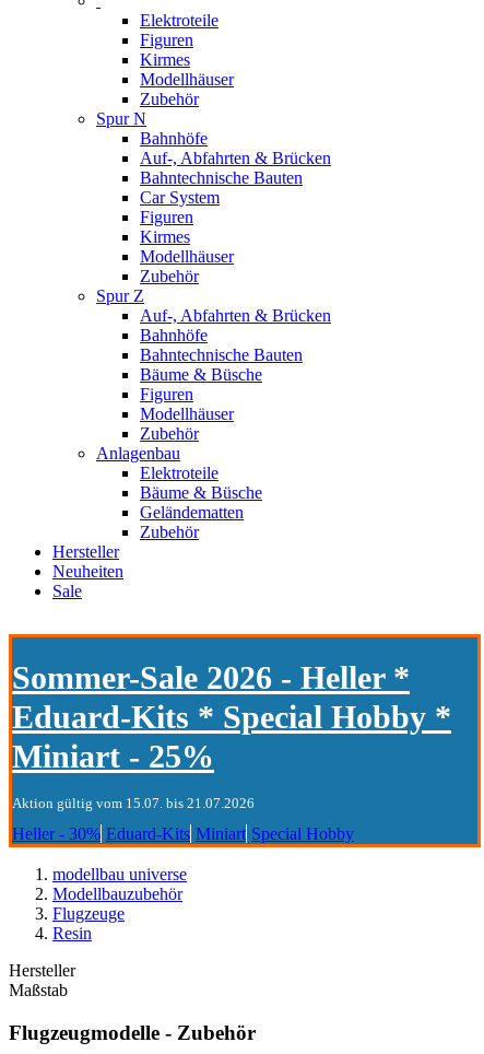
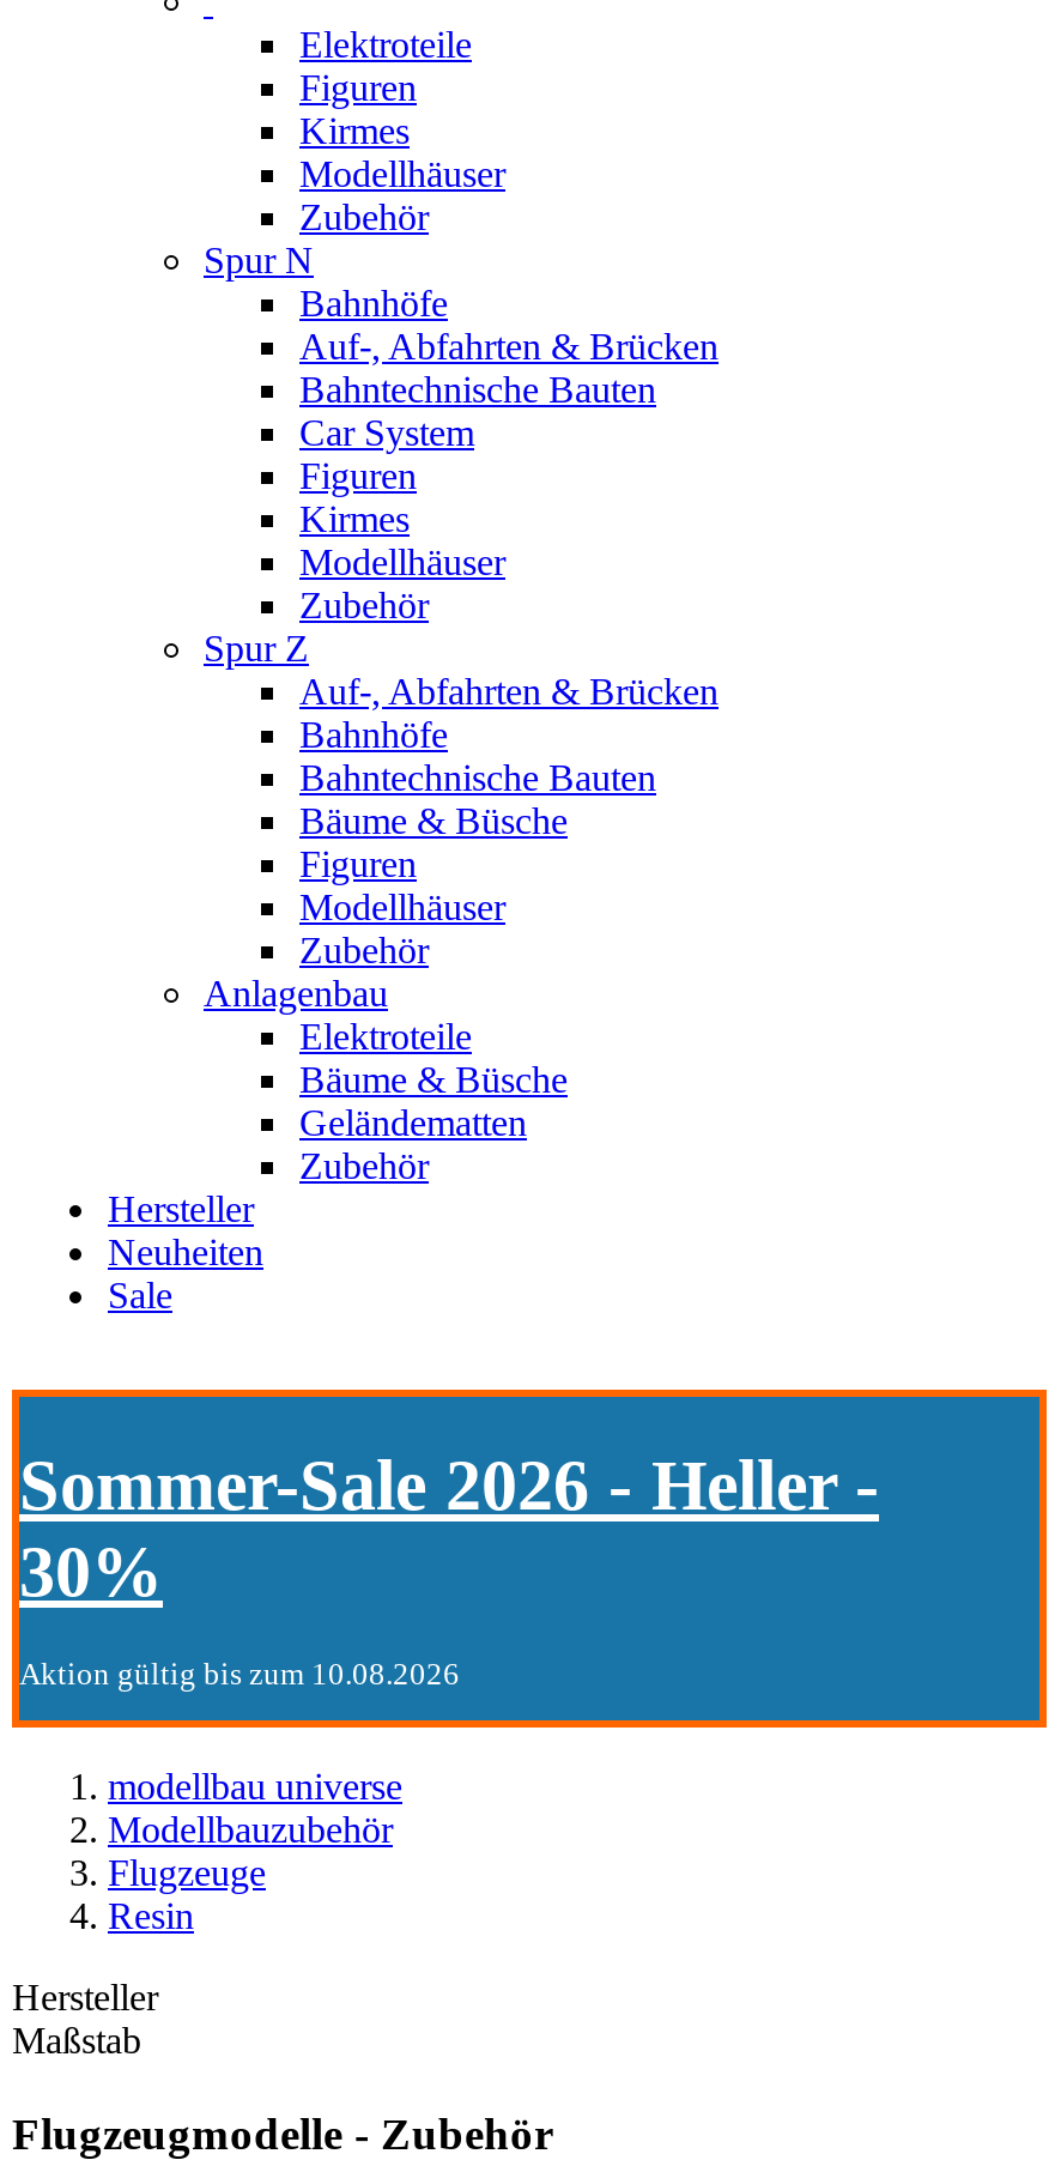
[12,659,451,843] Sommer-Sale 2026 - Heller * | Eduard-Kits * Special Hobby * | Miniart - 25% | Aktion gültig vom 15.07. bis 21.07.2026 | Heller - 30% Eduard-Kits Miniart Special Hobby -> [19,1444,879,1693] Sommer-Sale 2026 - Heller - | 30% | Aktion gültig bis zum 10.08.2026

